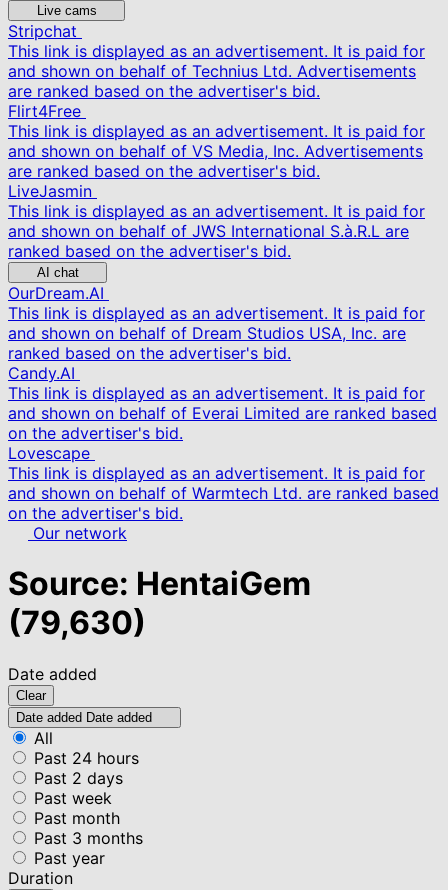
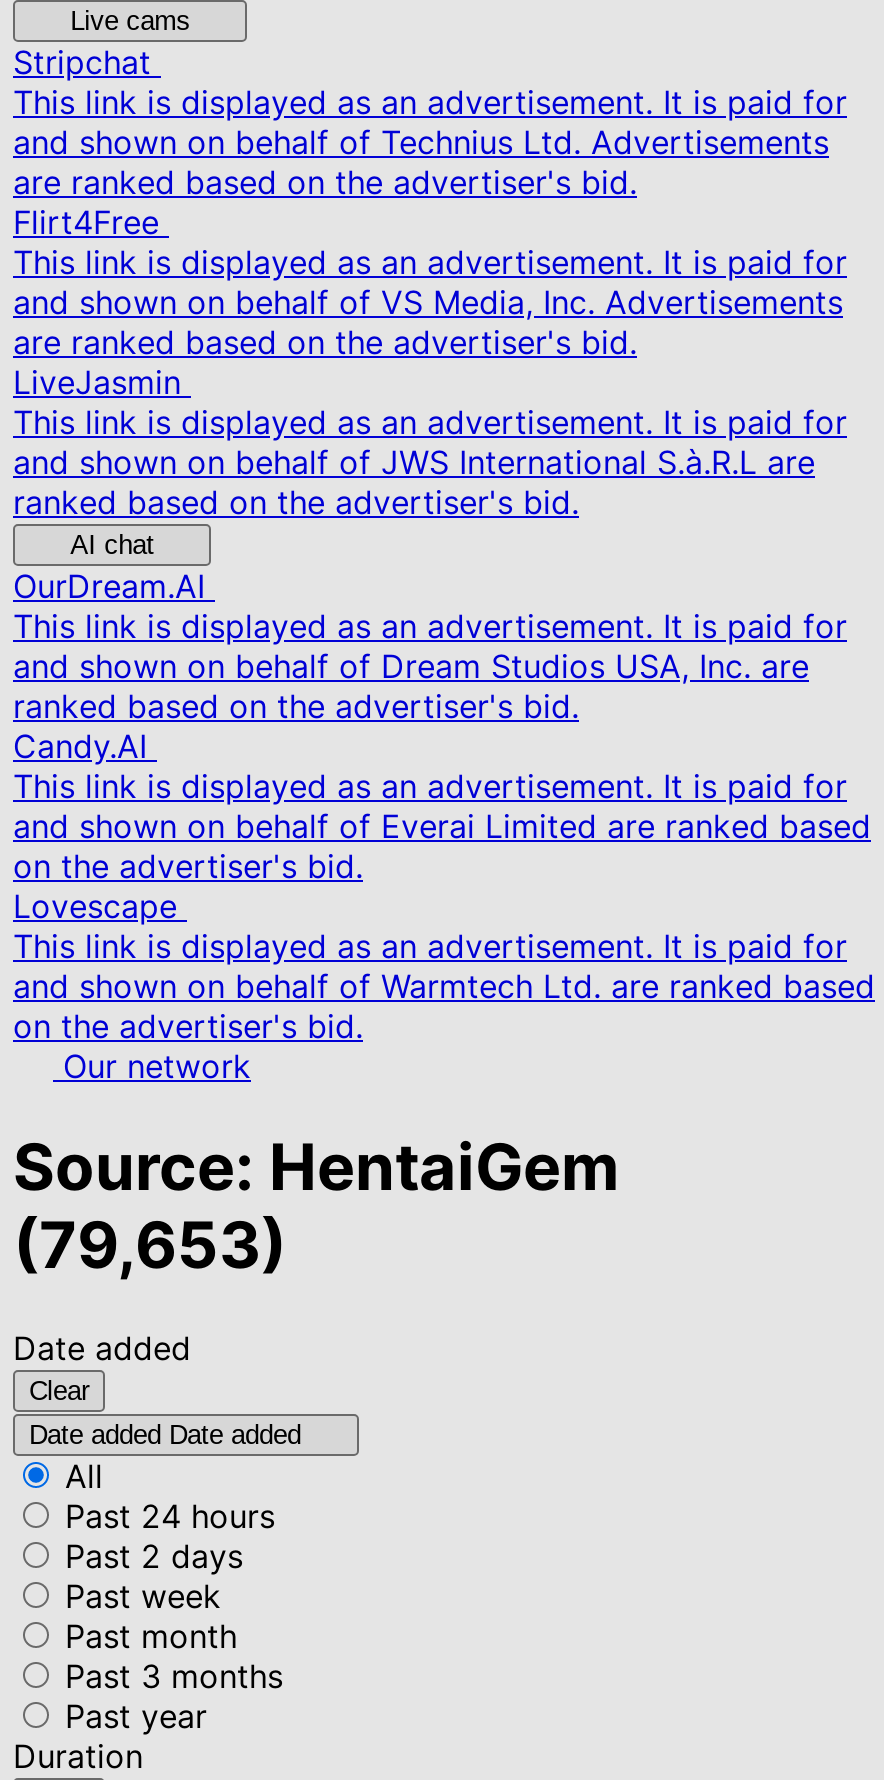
[8,603,146,642] (79,630) -> [13,1207,287,1285] (79,653)

